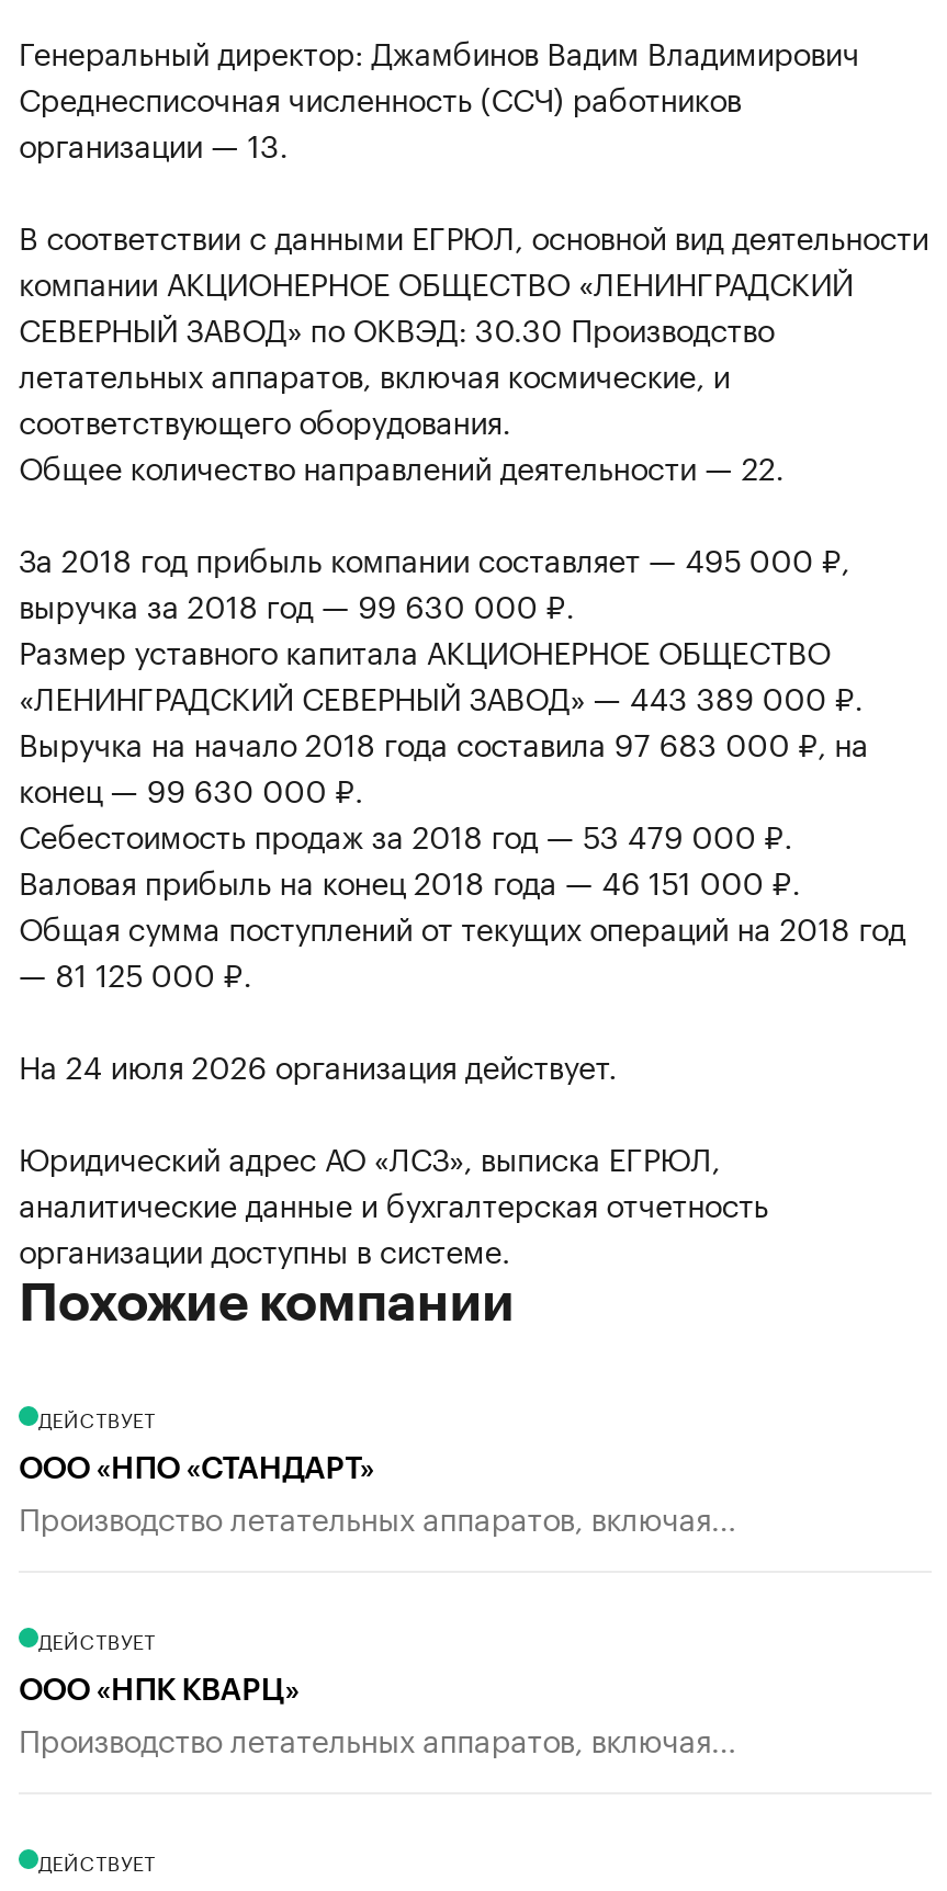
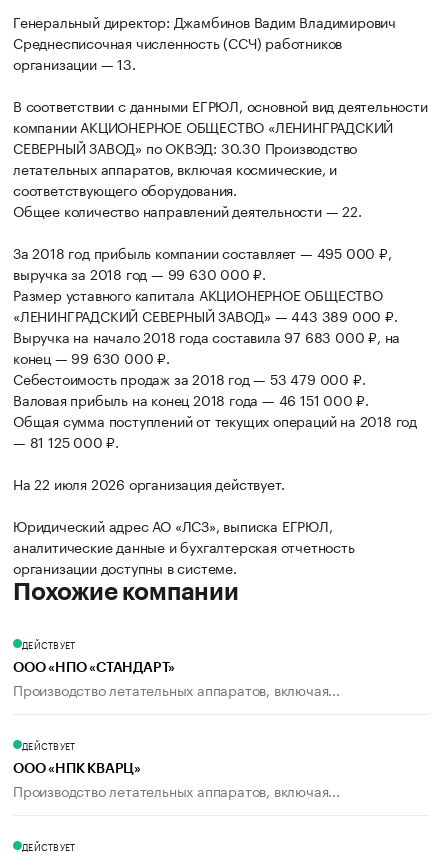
[19,1041,616,1089] На 24 июля 2026 организация действует. -> [13,472,284,494] На 22 июля 2026 организация действует.

